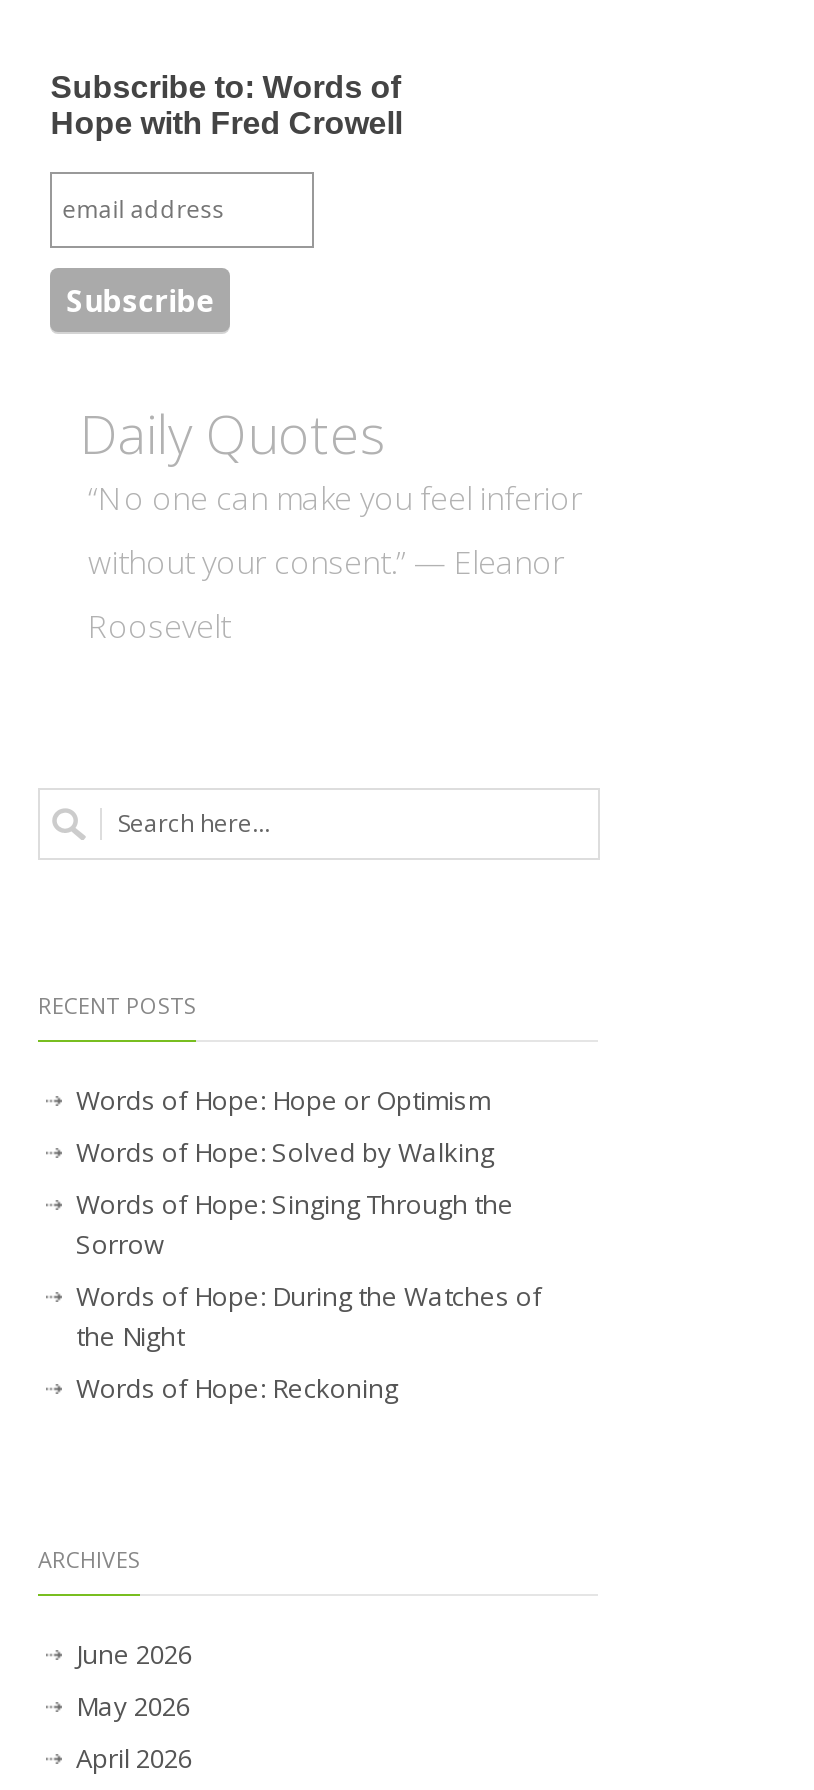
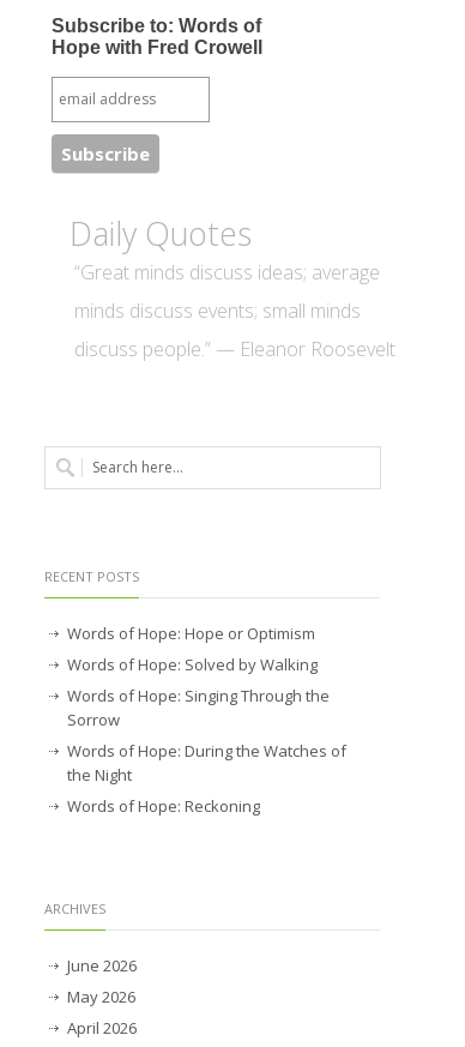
[88,477,582,521] “No one can make you feel inferior -> [74,260,380,286] “Great minds discuss ideas; average
[88,541,564,585] without your consent.” — Eleanor -> [74,298,361,324] minds discuss events; small minds
[88,605,230,649] Roosevelt -> [74,336,395,363] discuss people.” — Eleanor Roosevelt

